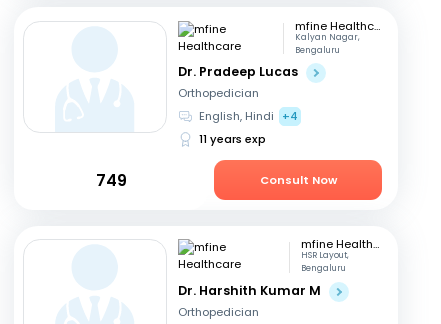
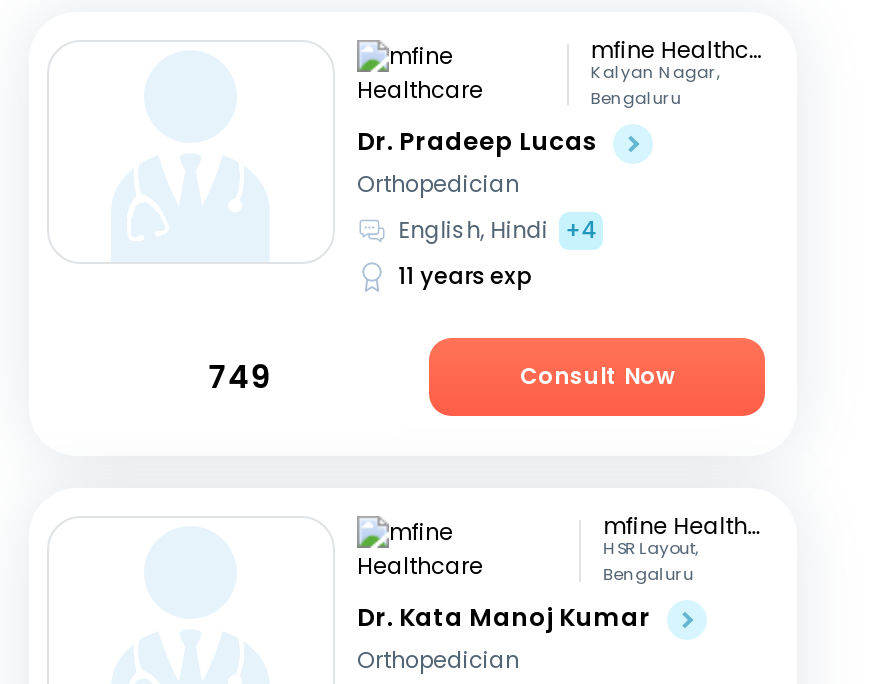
[178,282,321,299] Dr. Harshith Kumar M -> [357,601,651,635] Dr. Kata Manoj Kumar

